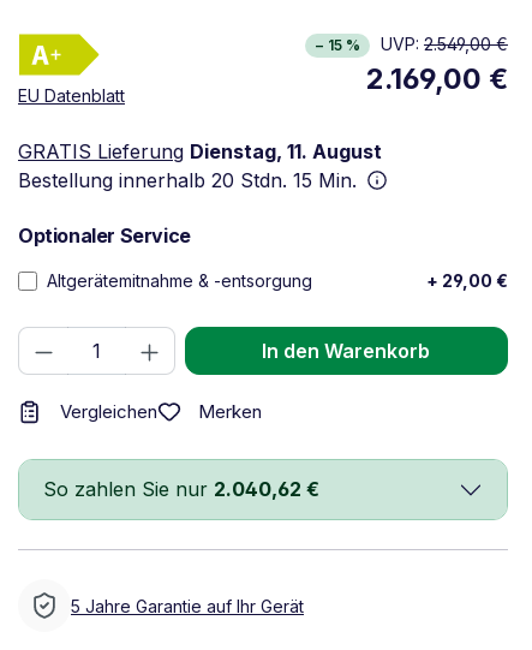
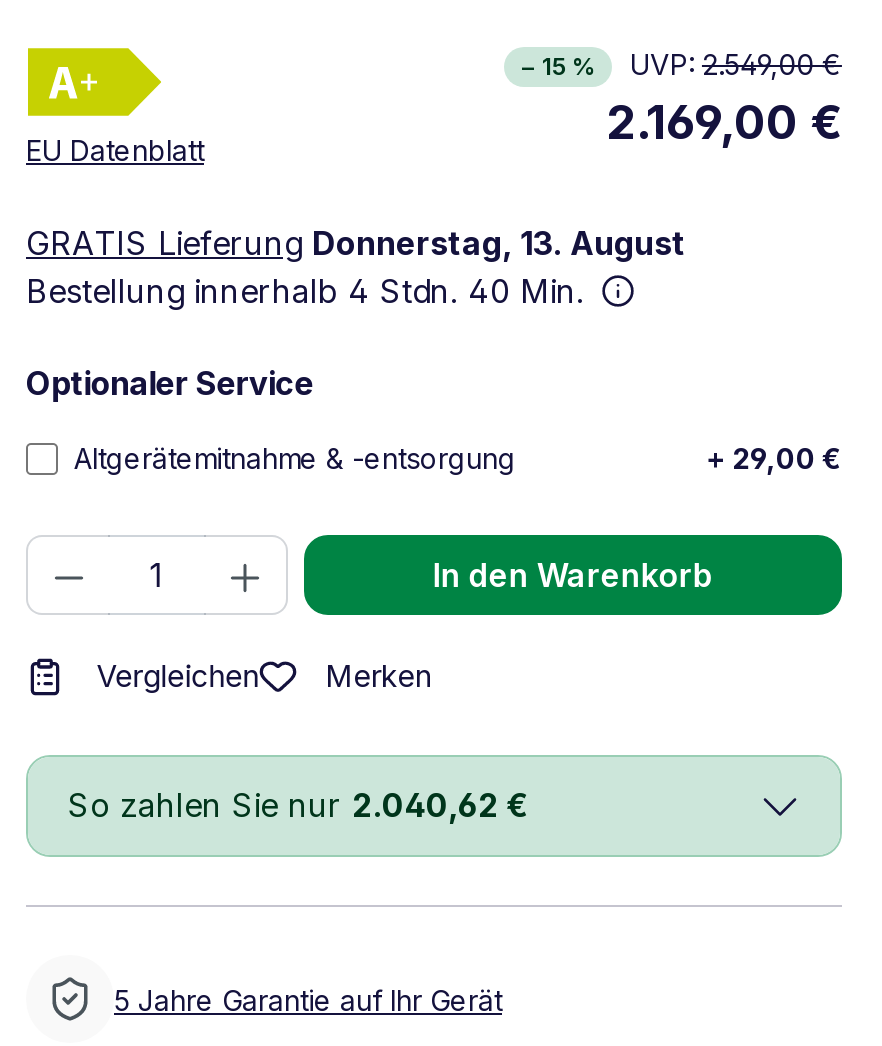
[18,139,382,163] GRATIS Lieferung Dienstag, 11. August -> [26,223,686,263] GRATIS Lieferung Donnerstag, 13. August
[18,168,363,192] Bestellung innerhalb 20 Stdn. 15 Min. -> [26,271,594,311] Bestellung innerhalb 4 Stdn. 40 Min.

